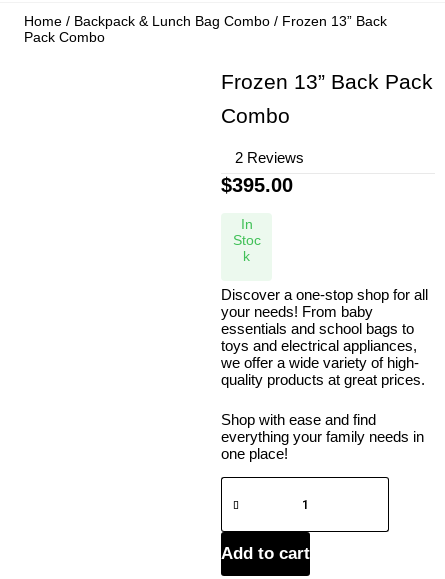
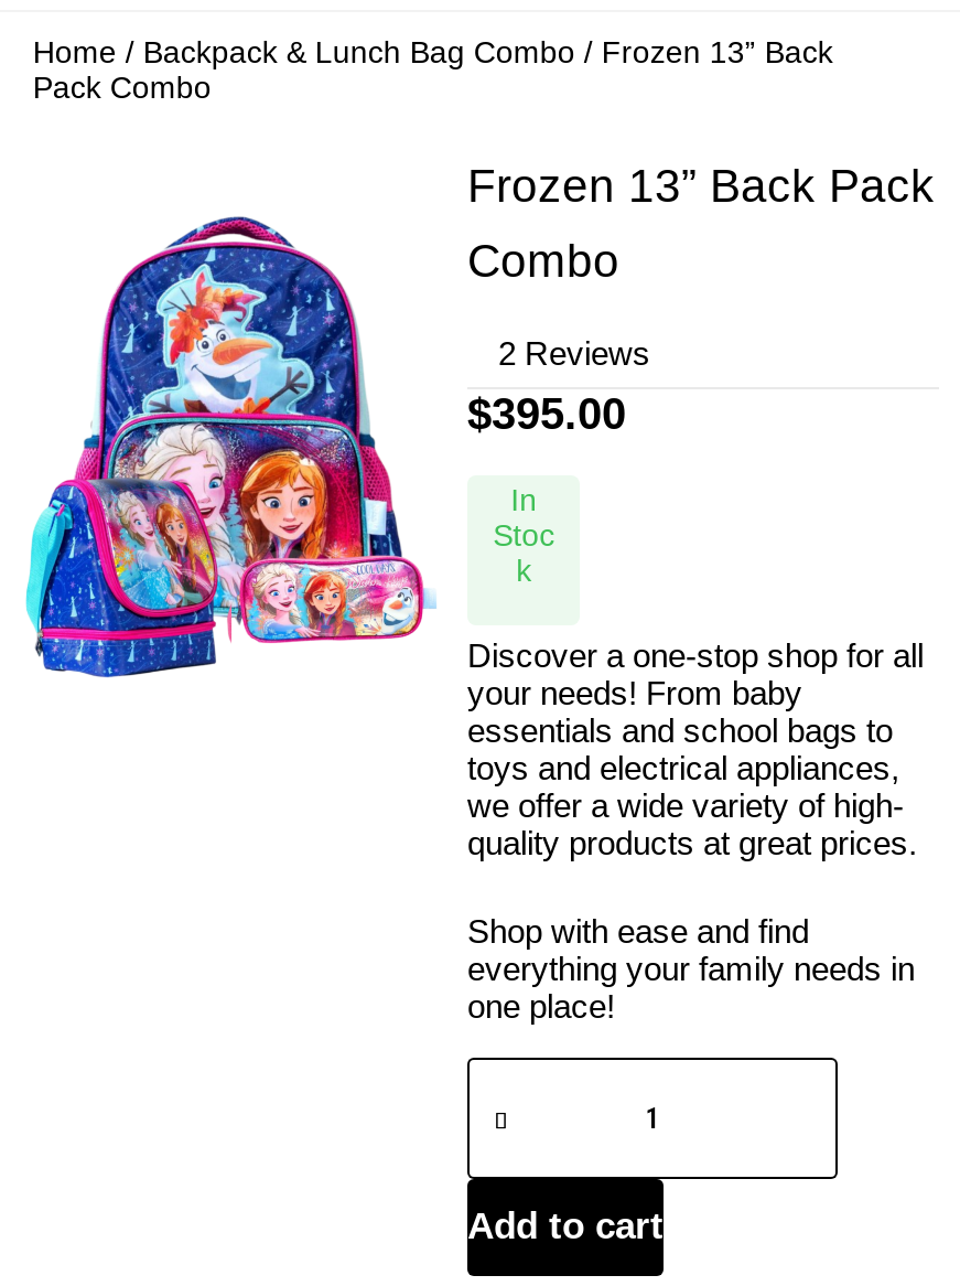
none -> [24,215,436,680] [image]

